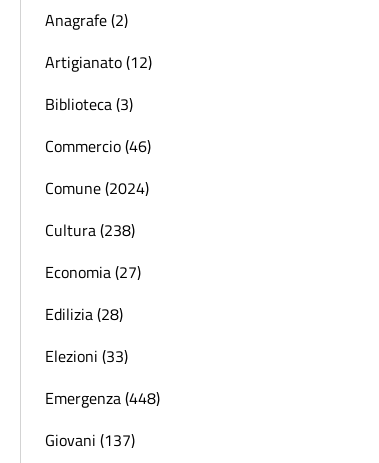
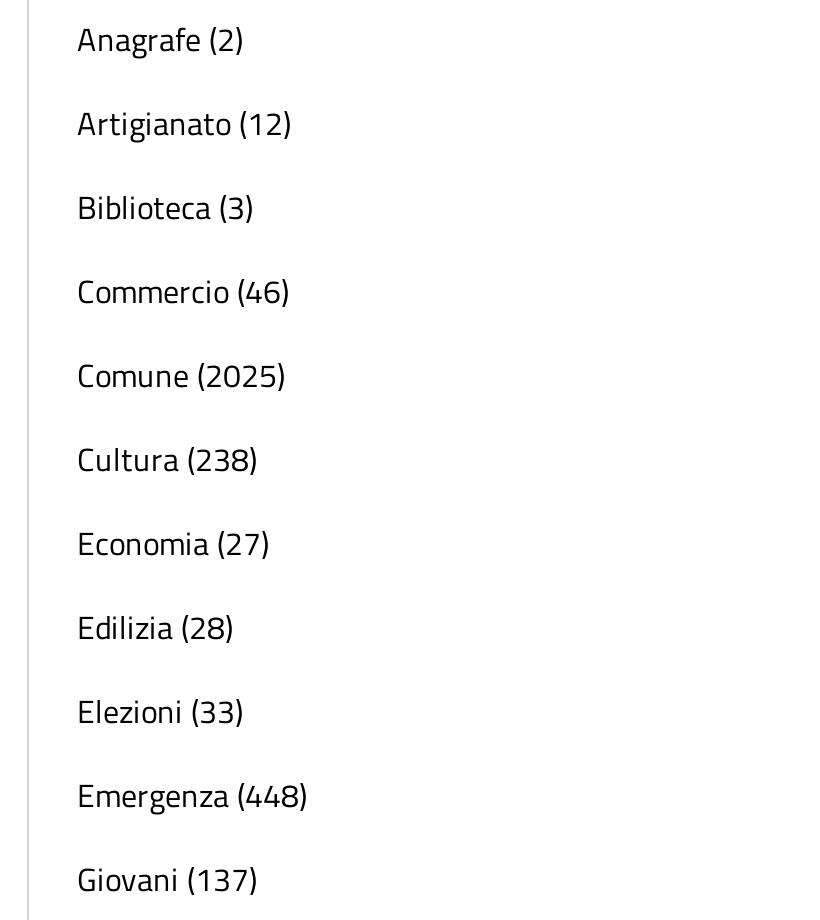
[45,176,149,200] Comune (2024) -> [77,351,285,399] Comune (2025)

